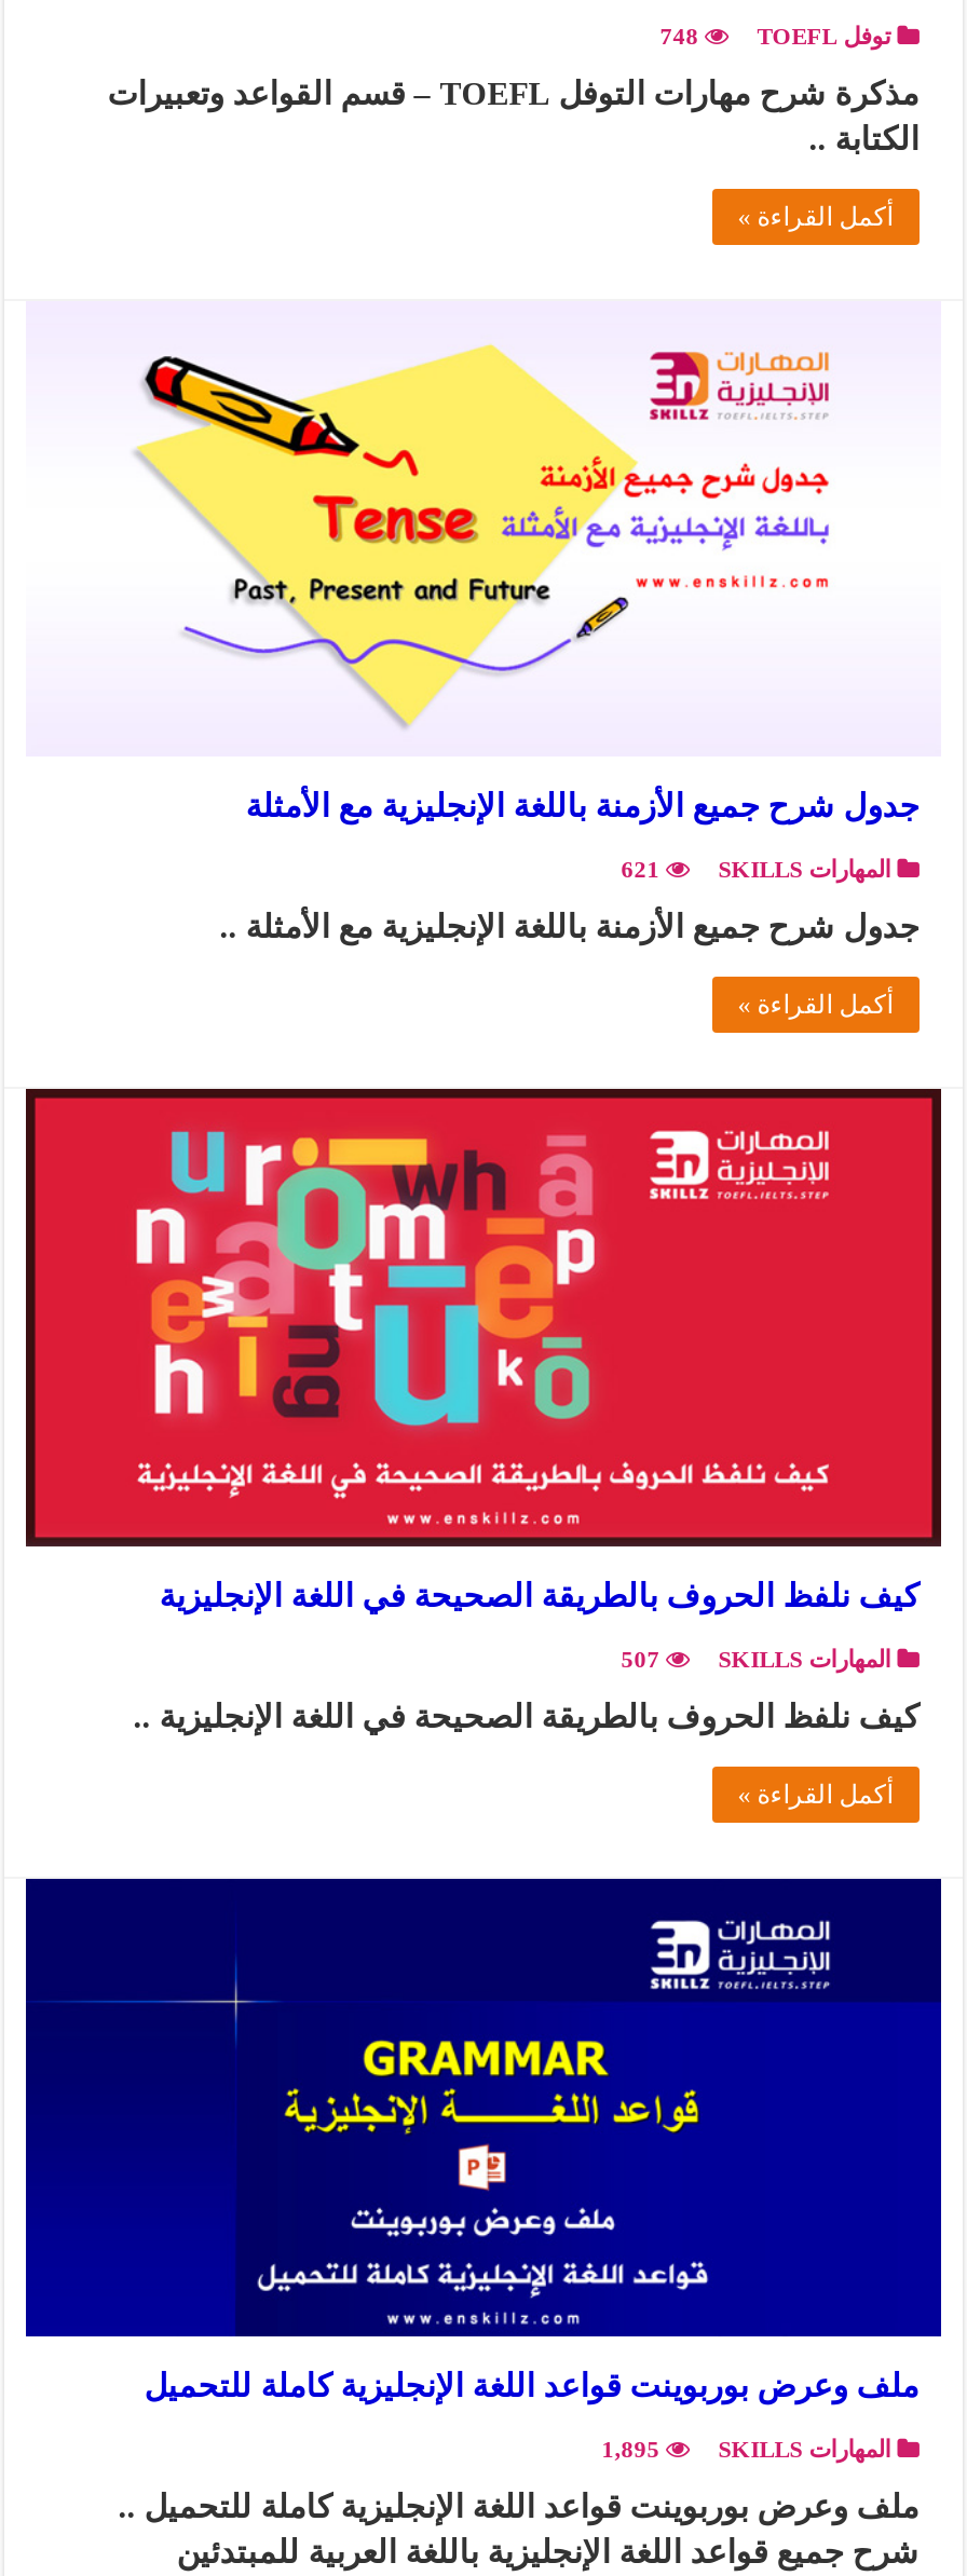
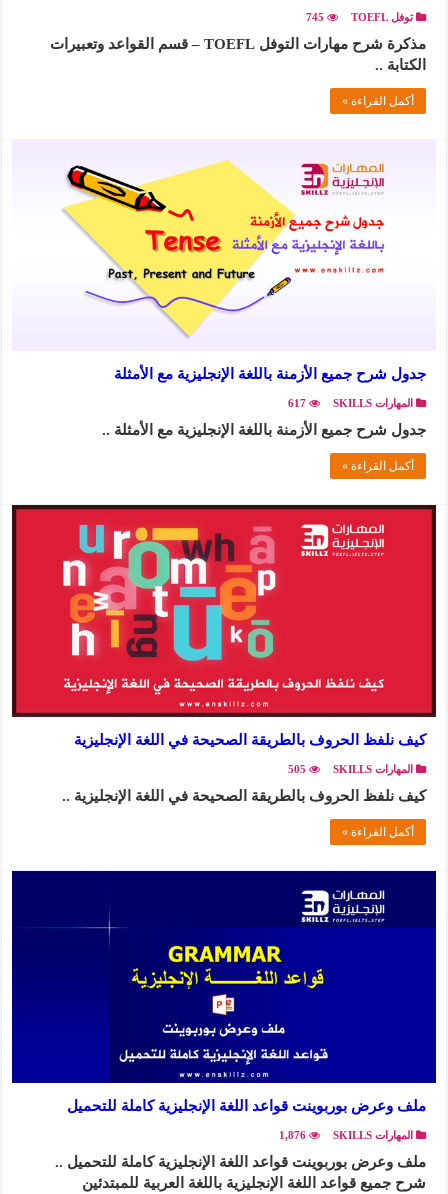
[660,22,699,47] 748 -> [306,10,324,22] 745
[621,856,660,882] 621 -> [288,397,306,409] 617
[621,1646,660,1672] 507 -> [288,763,306,775] 505
[602,2435,660,2461] 1,895 -> [279,1129,306,1141] 1,876

